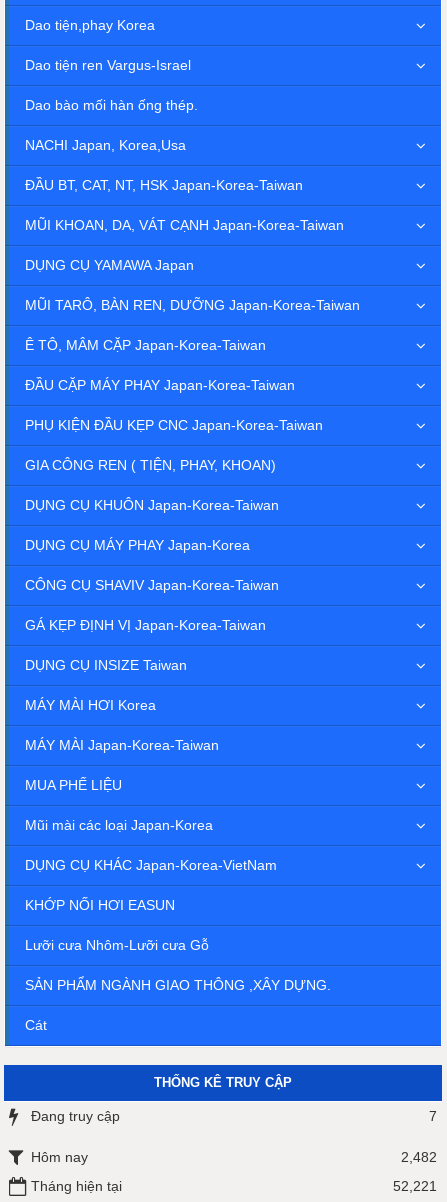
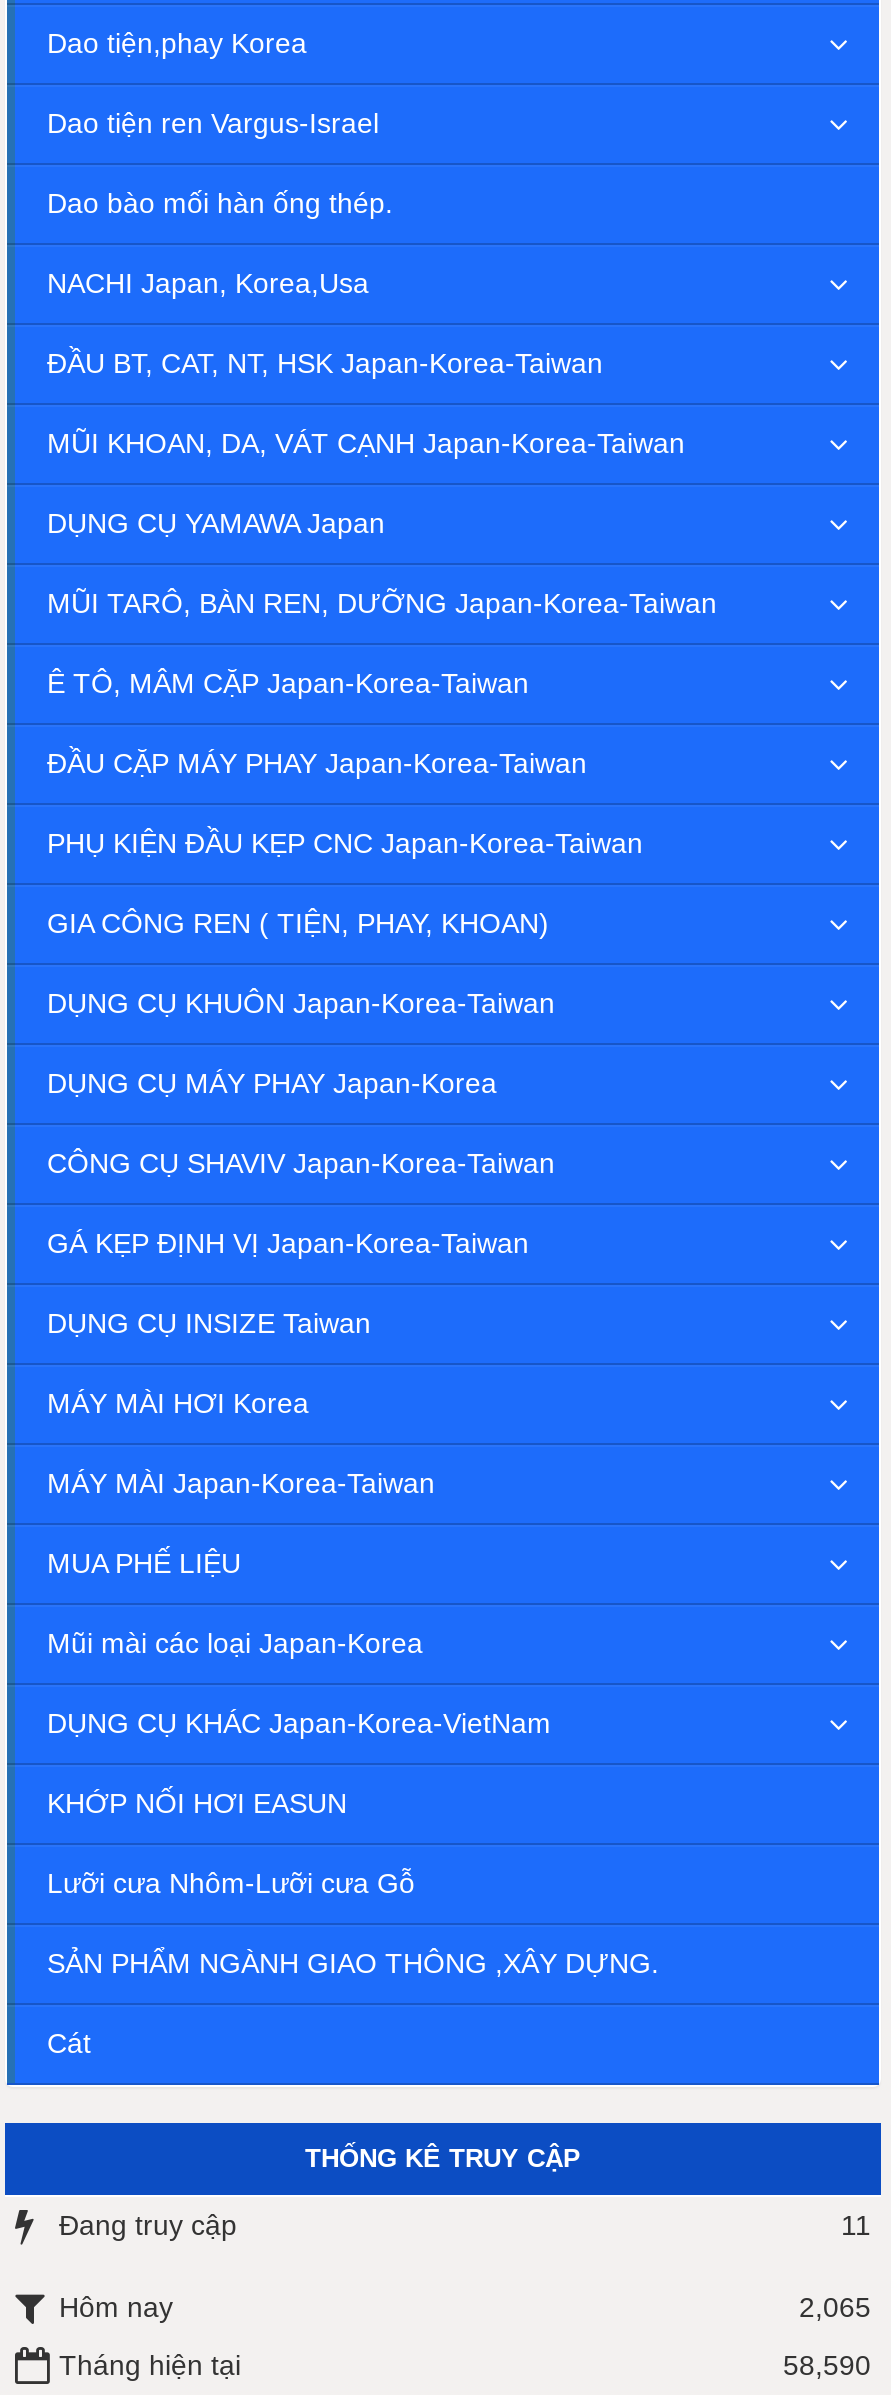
[429,1108,437,1124] 7 -> [841,2209,871,2241] 11
[401,1149,437,1165] 2,482 -> [799,2291,871,2323] 2,065
[393,1178,437,1194] 52,221 -> [783,2349,871,2381] 58,590

